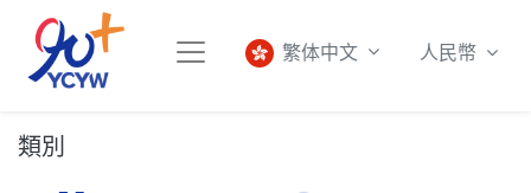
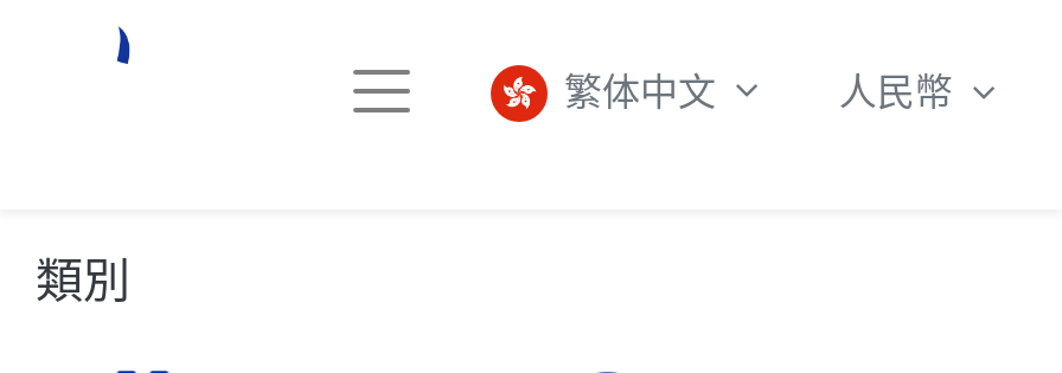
[27,11,126,90] [image] -> none

